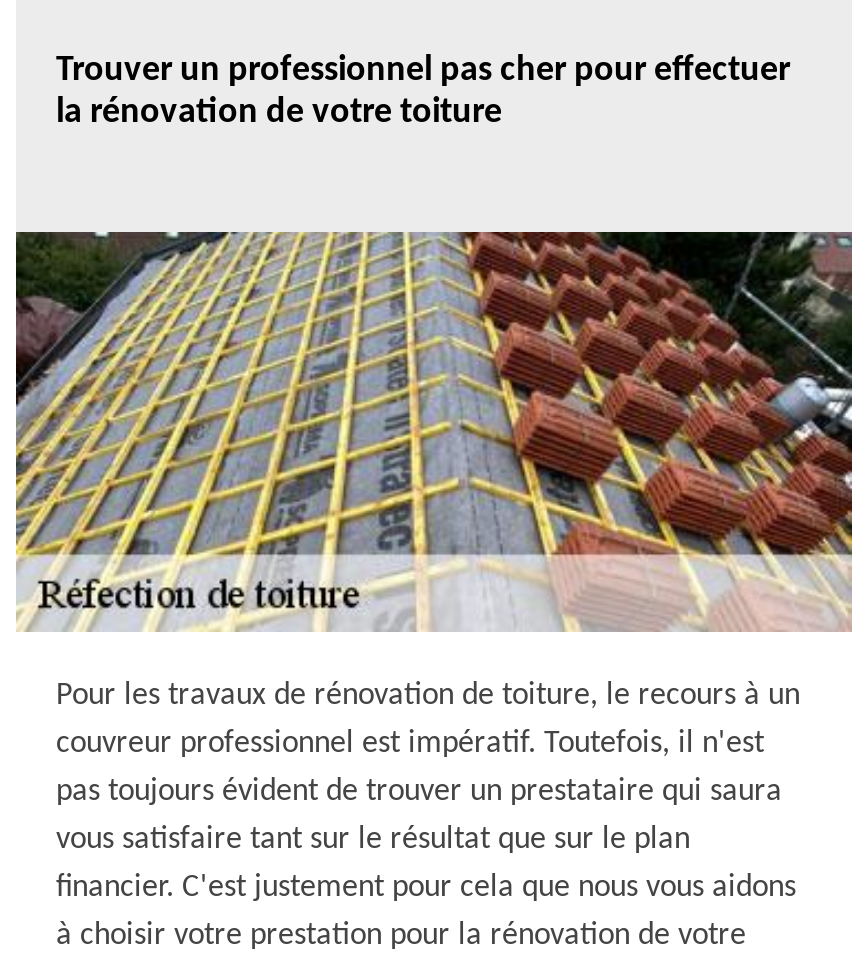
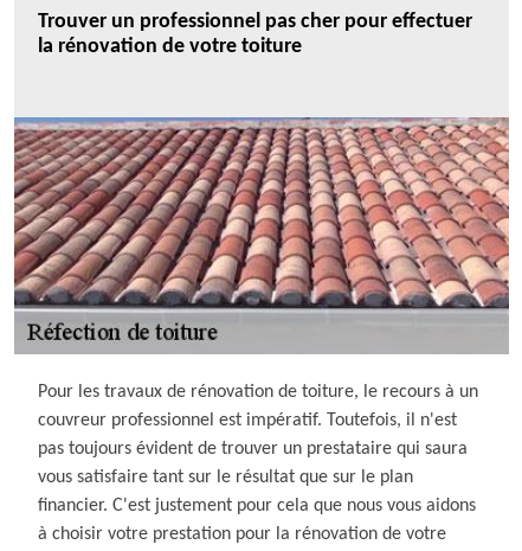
[14,230,854,632] [image] -> [13,116,510,354] [image]

